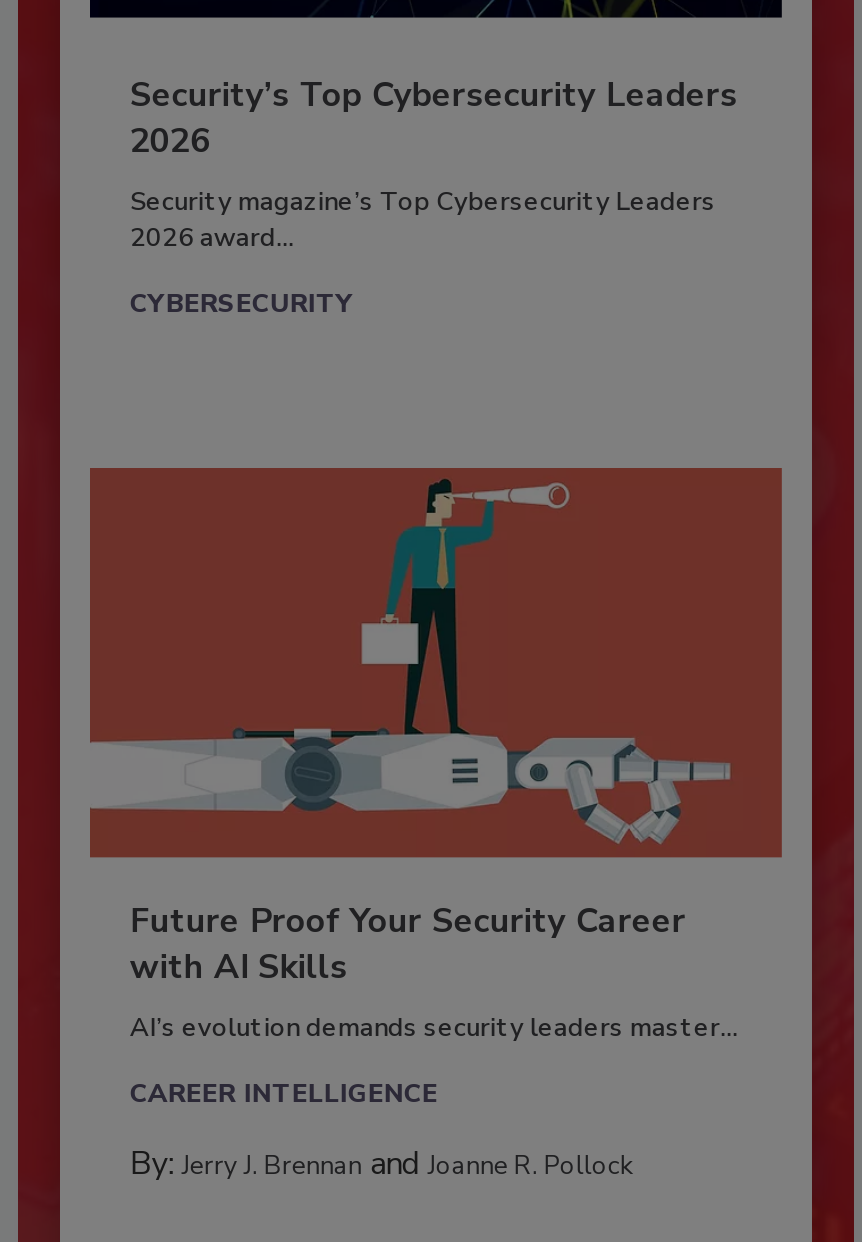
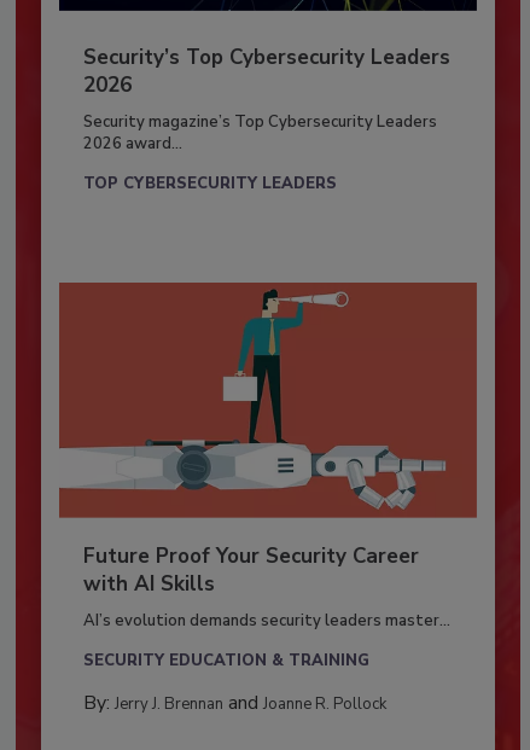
[130,286,352,322] CYBERSECURITY -> [83,173,337,194] TOP CYBERSECURITY LEADERS
[130,1076,438,1112] CAREER INTELLIGENCE -> [83,650,369,671] SECURITY EDUCATION & TRAINING

